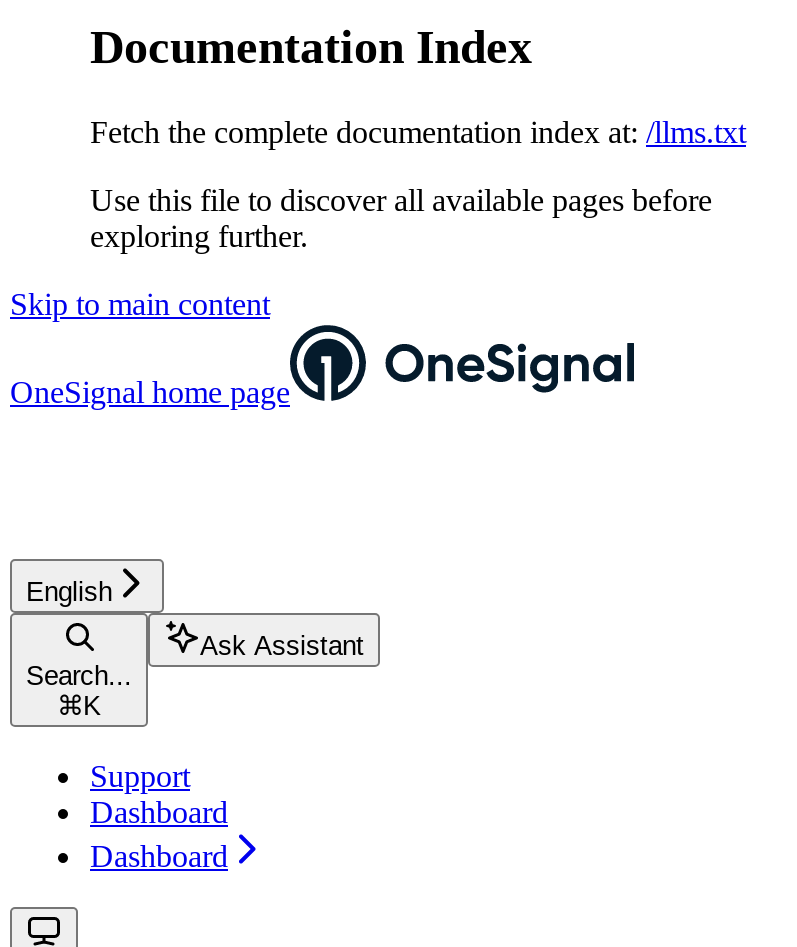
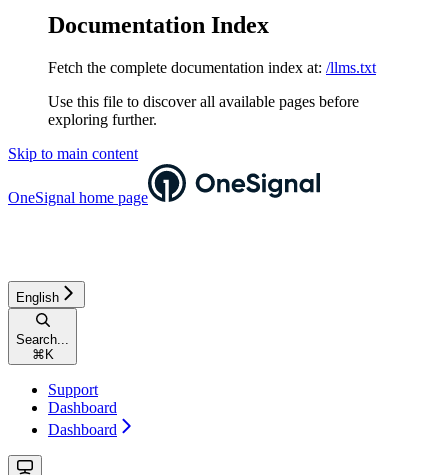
[200,631,364,661] Ask Assistant -> none

